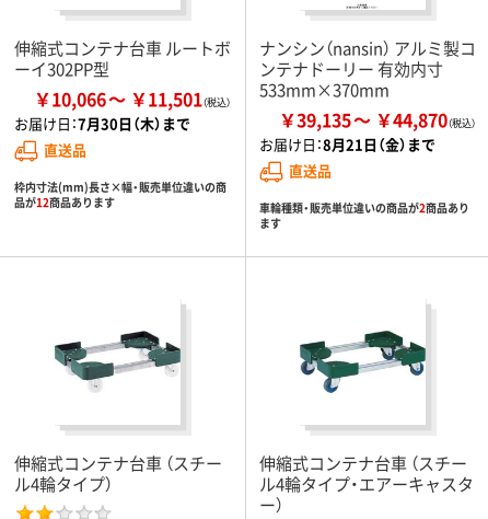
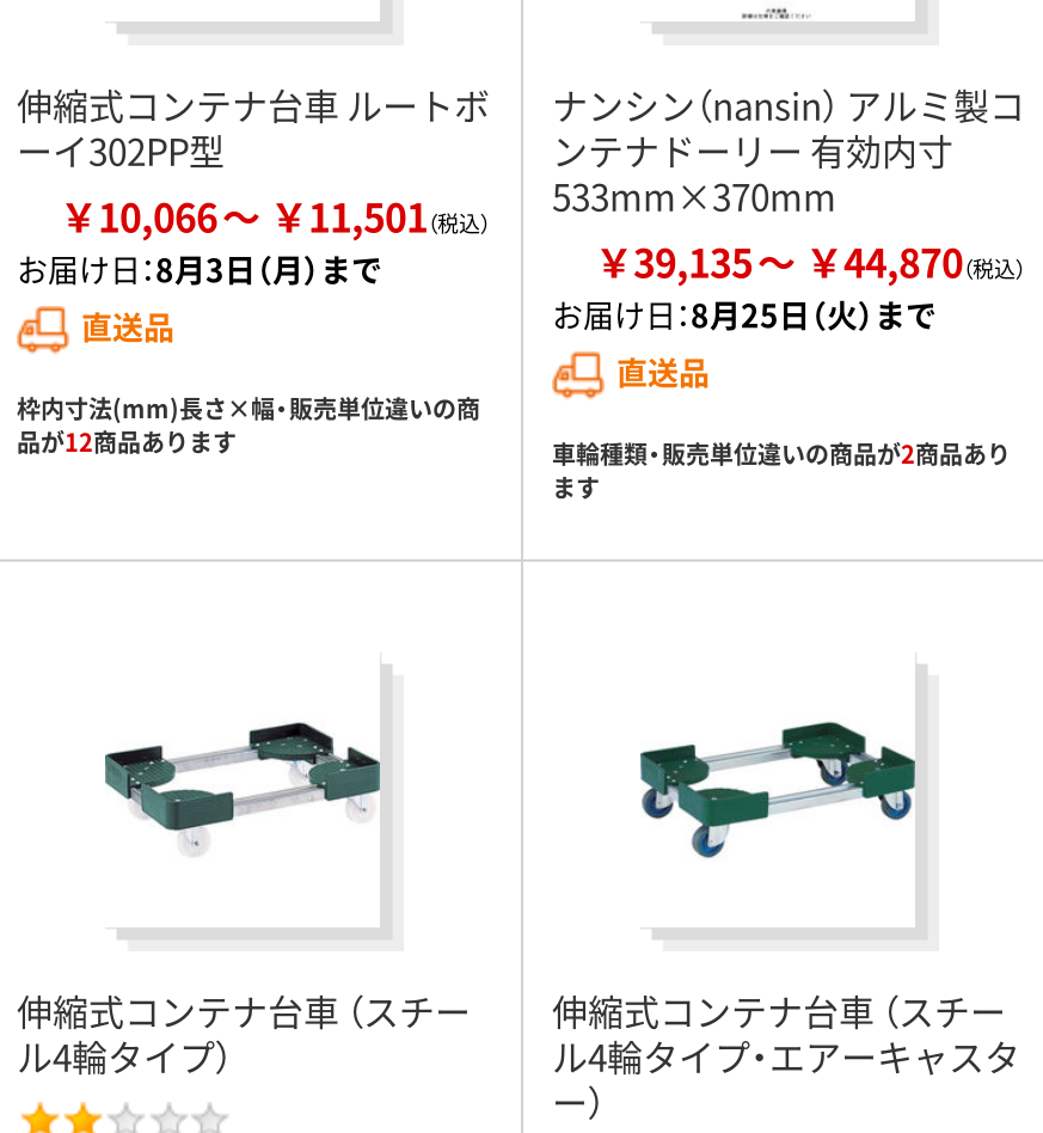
[14,113,190,133] お届け日：7月30日（木）まで -> [17,246,382,291] お届け日：8月3日（月）まで
[259,133,435,154] お届け日：8月21日（金）まで -> [552,291,937,337] お届け日：8月25日（火）まで

